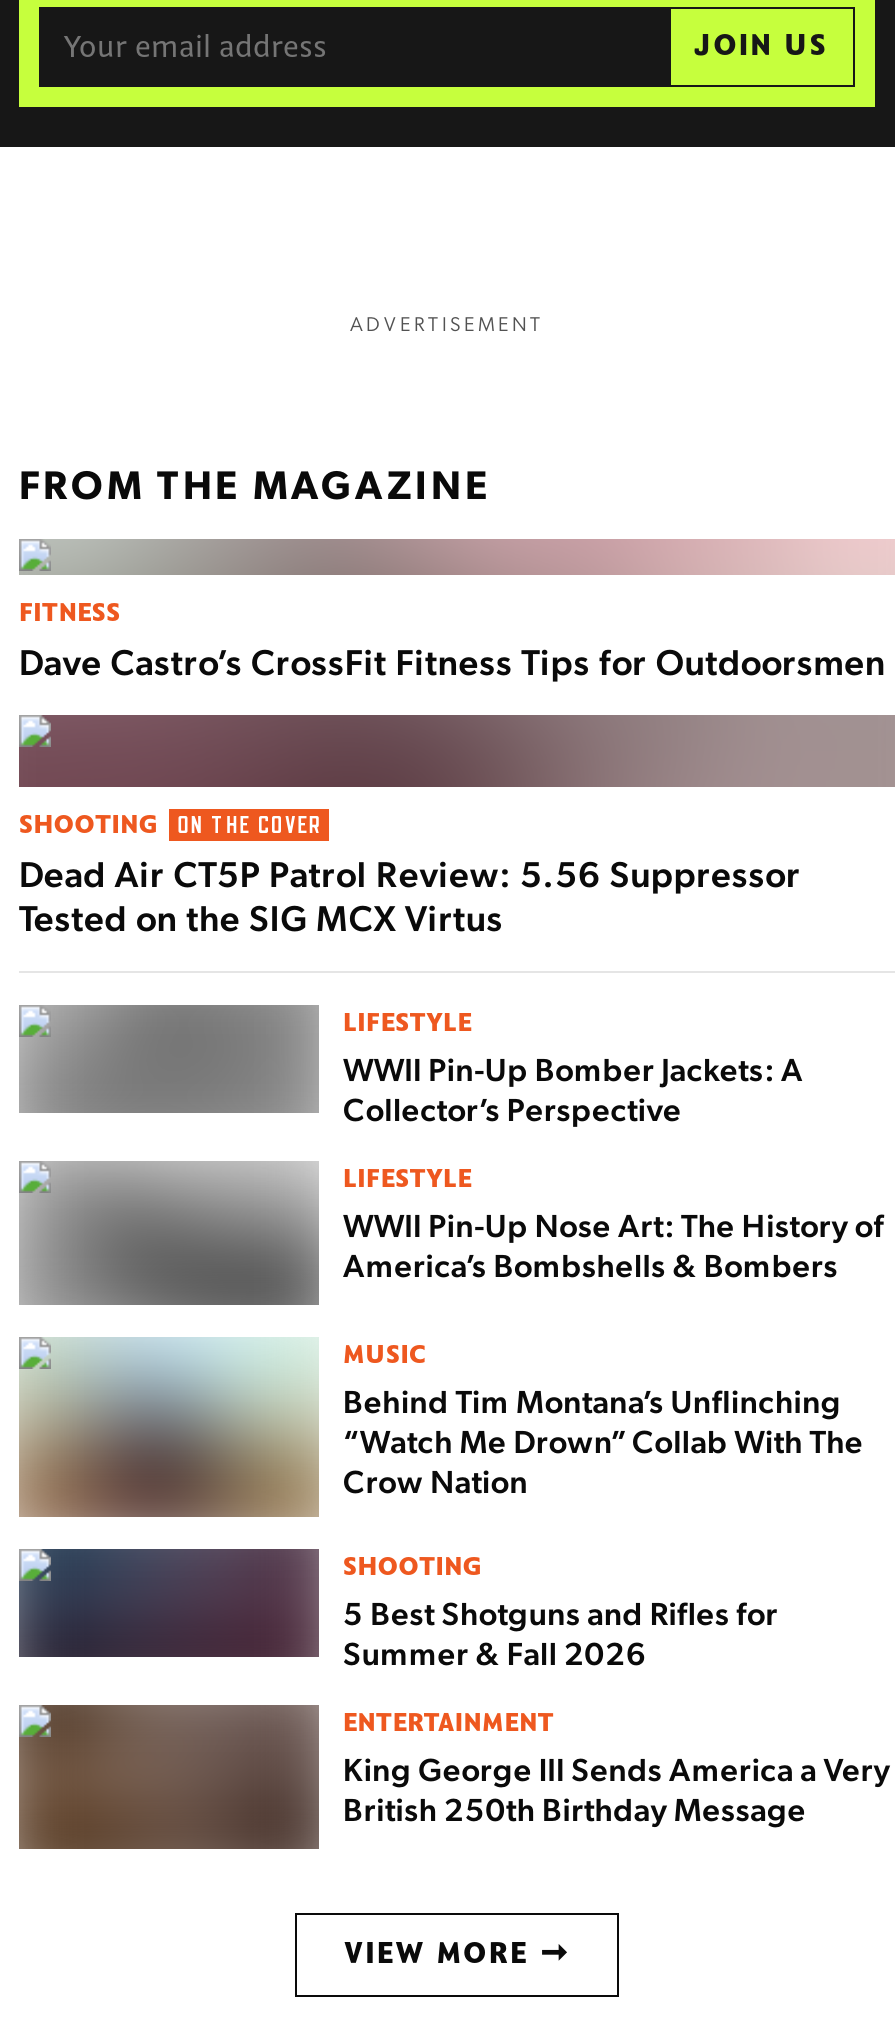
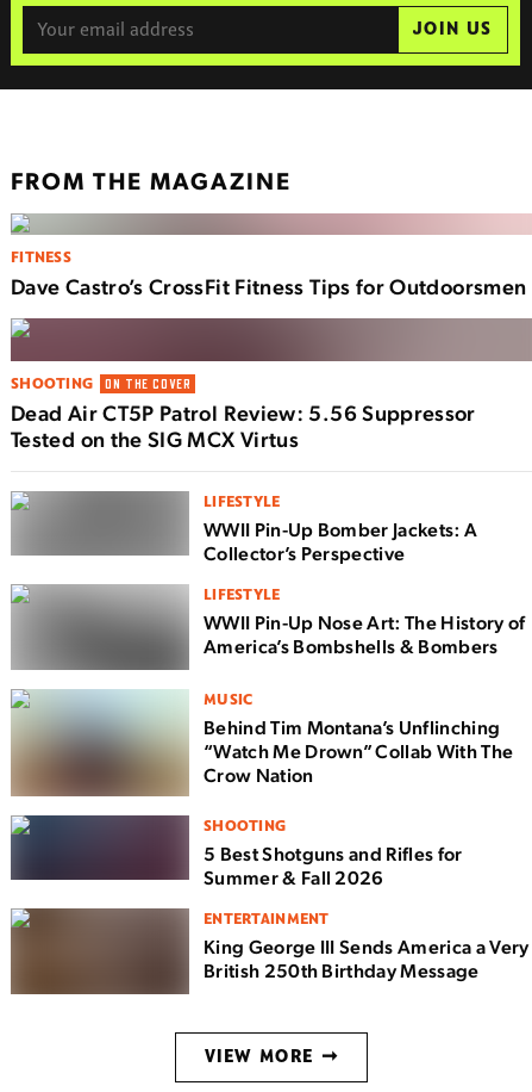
[350,310,544,336] ADVERTISEMENT -> none

